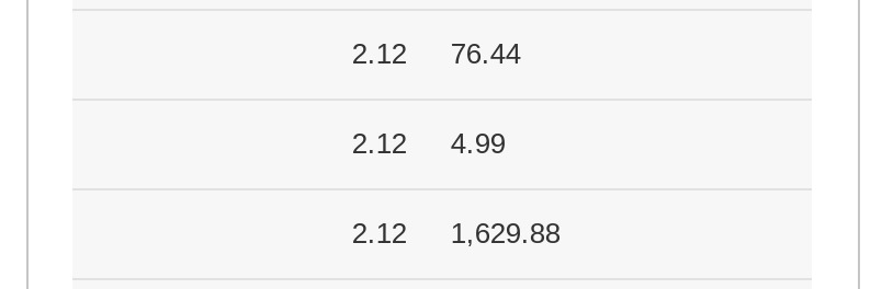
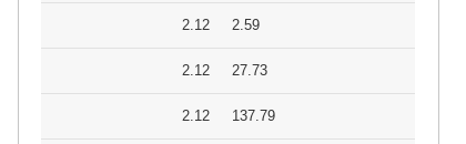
[352,38,521,70] 2.12 76.44 -> [182,17,260,33] 2.12 2.59
[352,127,506,160] 2.12 4.99 -> [182,62,268,79] 2.12 27.73
[352,217,560,250] 2.12 1,629.88 -> [182,108,276,124] 2.12 137.79

